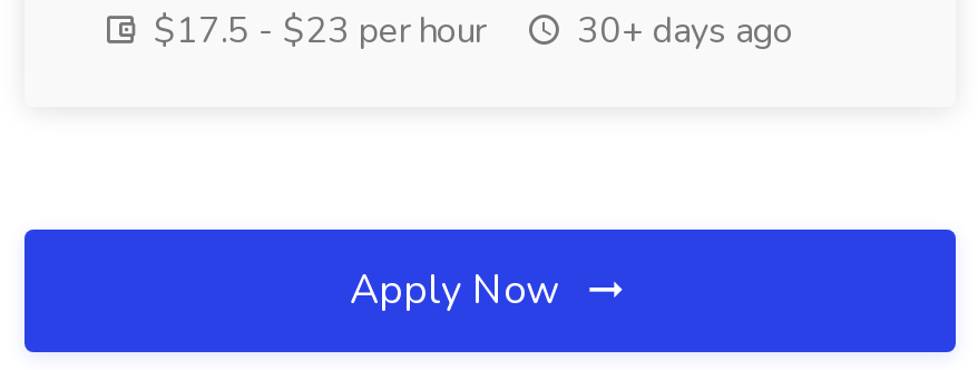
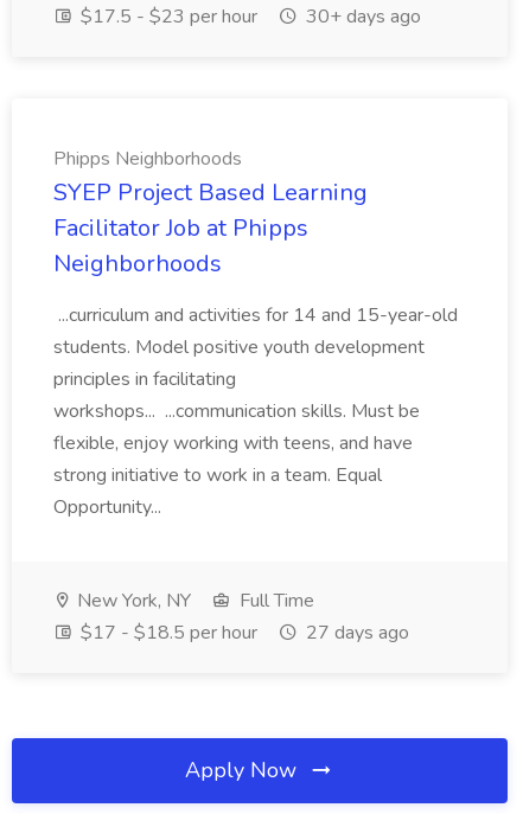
none -> [53,146,458,520] Phipps Neighborhoods | SYEP Project Based Learning | Facilitator Job at Phipps | Neighborhoods | ...curriculum and activities for 14 and 15-year-old | students. Model positive youth development | principles in facilitating | workshops... ...communication skills. Must be | flexible, enjoy working with teens, and have | strong initiative to work in a team. Equal | Opportunity...
none -> [72,588,409,646] New York, NY | Full Time | $17 - $18.5 per hour | 27 days ago

